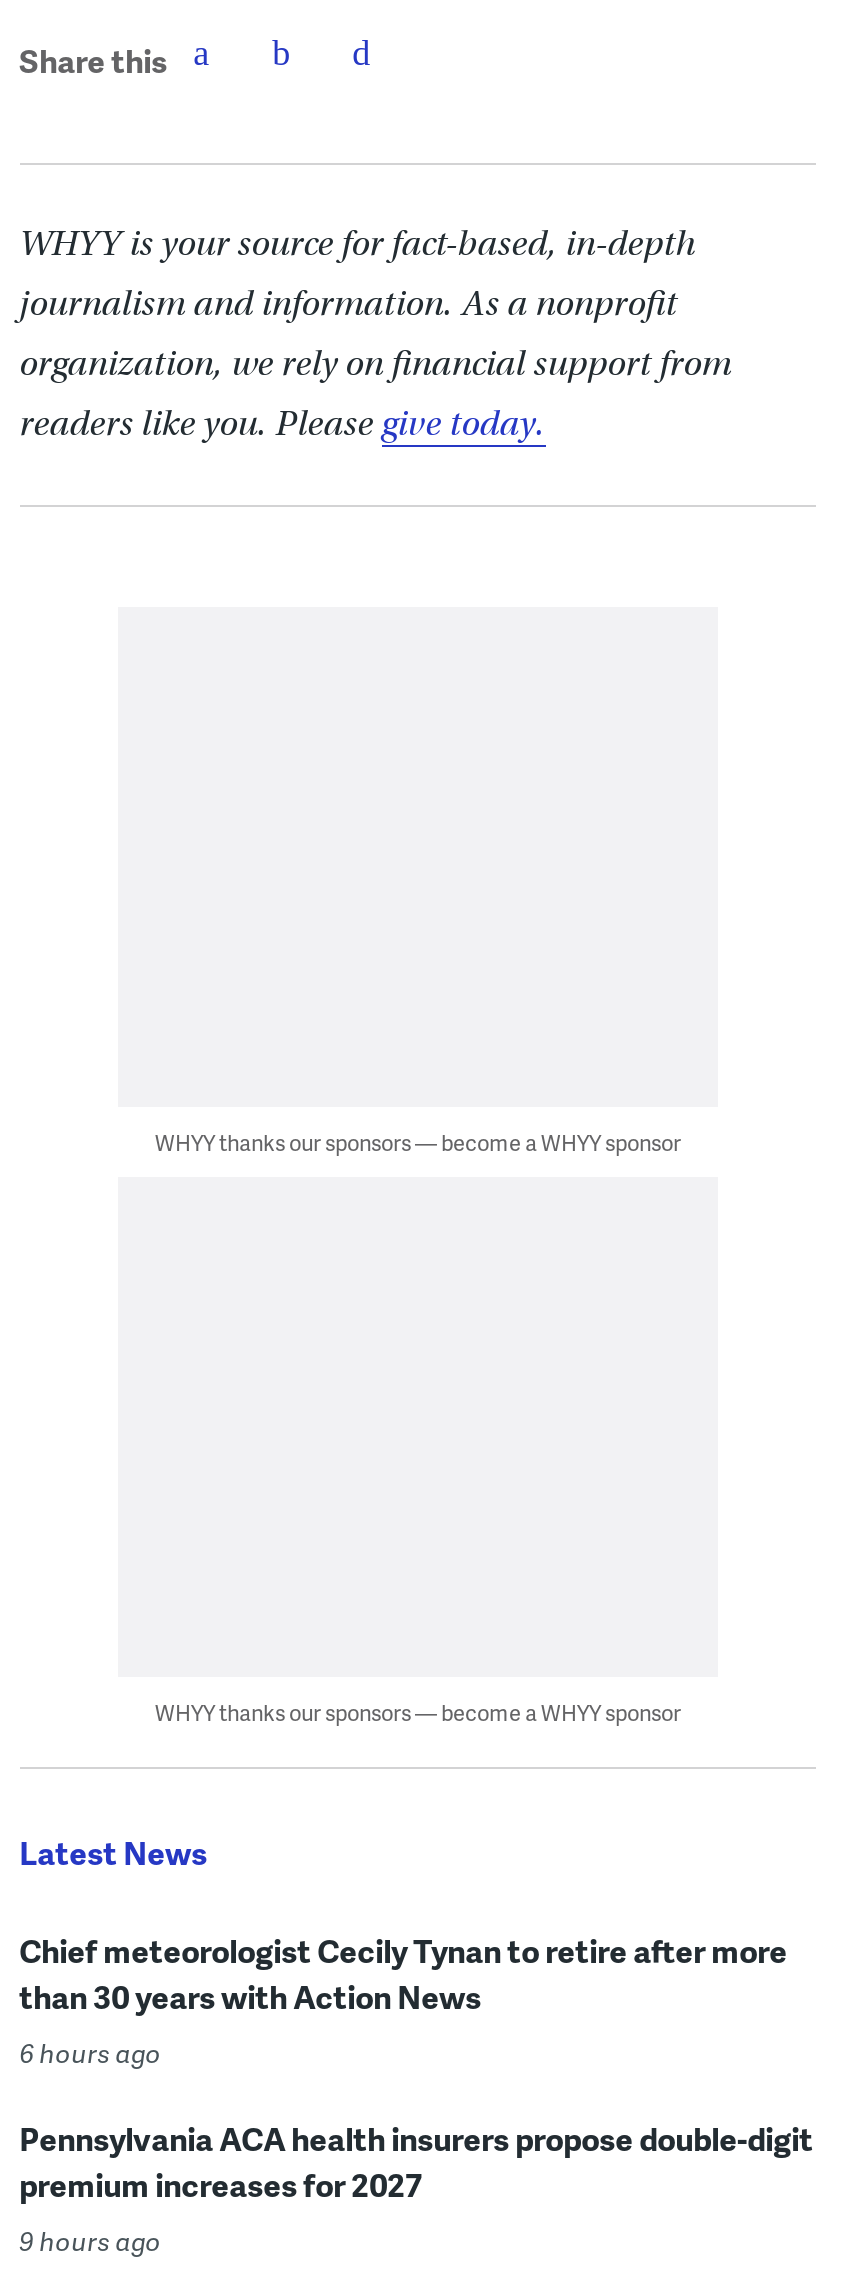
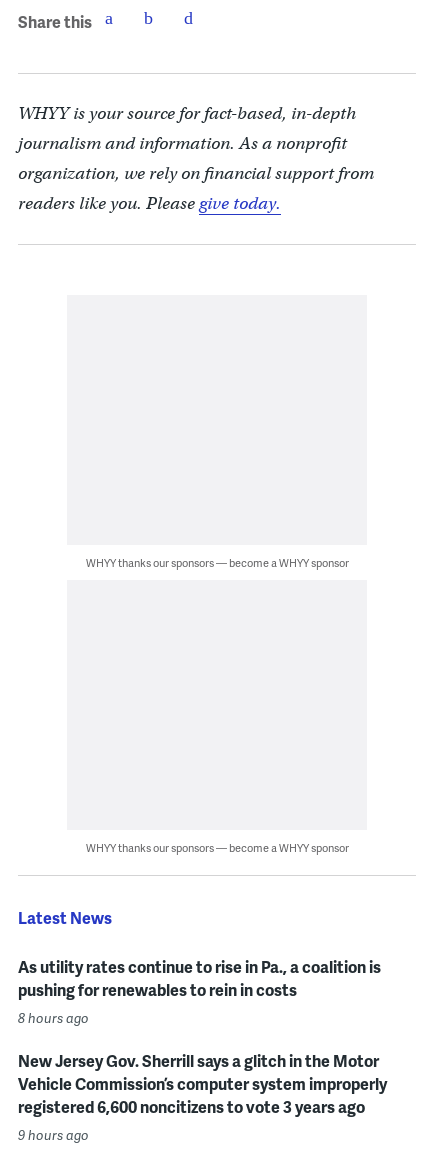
[19,1927,787,2071] Chief meteorologist Cecily Tynan to retire after more | than 30 years with Action News | 6 hours ago -> [18,955,381,1027] As utility rates continue to rise in Pa., a coalition is | pushing for renewables to rein in costs | 8 hours ago
[19,2115,813,2207] Pennsylvania ACA health insurers propose double-digit | premium increases for 2027 -> [18,1049,387,1118] New Jersey Gov. Sherrill says a glitch in the Motor | Vehicle Commission’s computer system improperly | registered 6,600 noncitizens to vote 3 years ago

